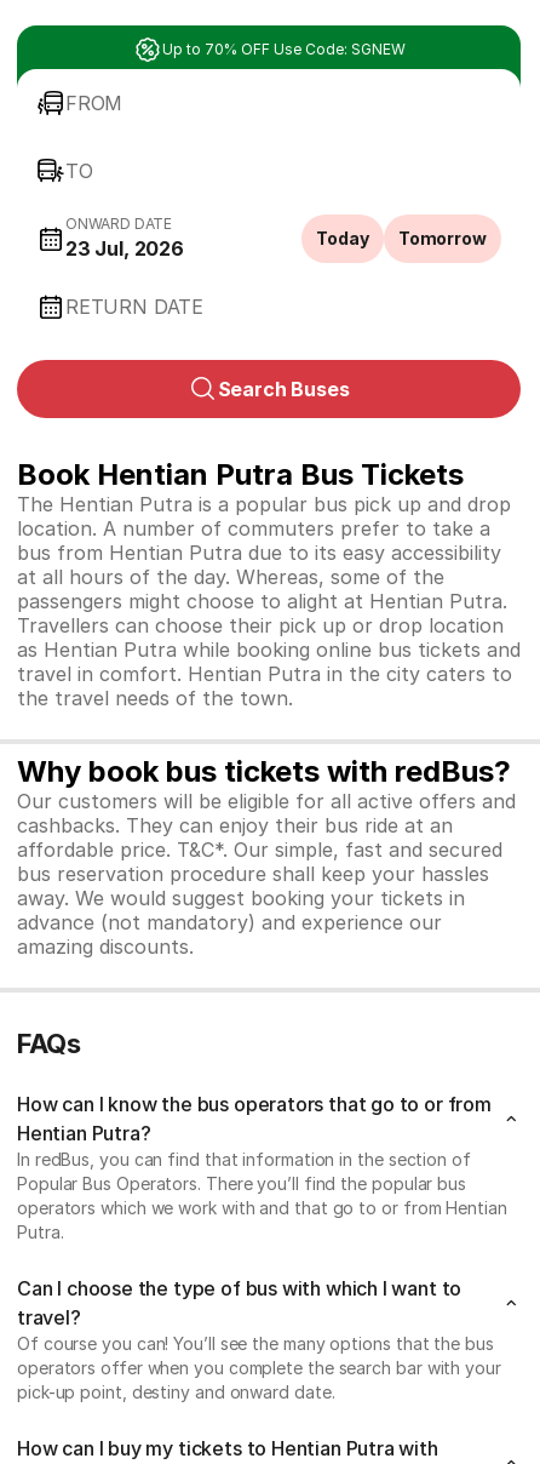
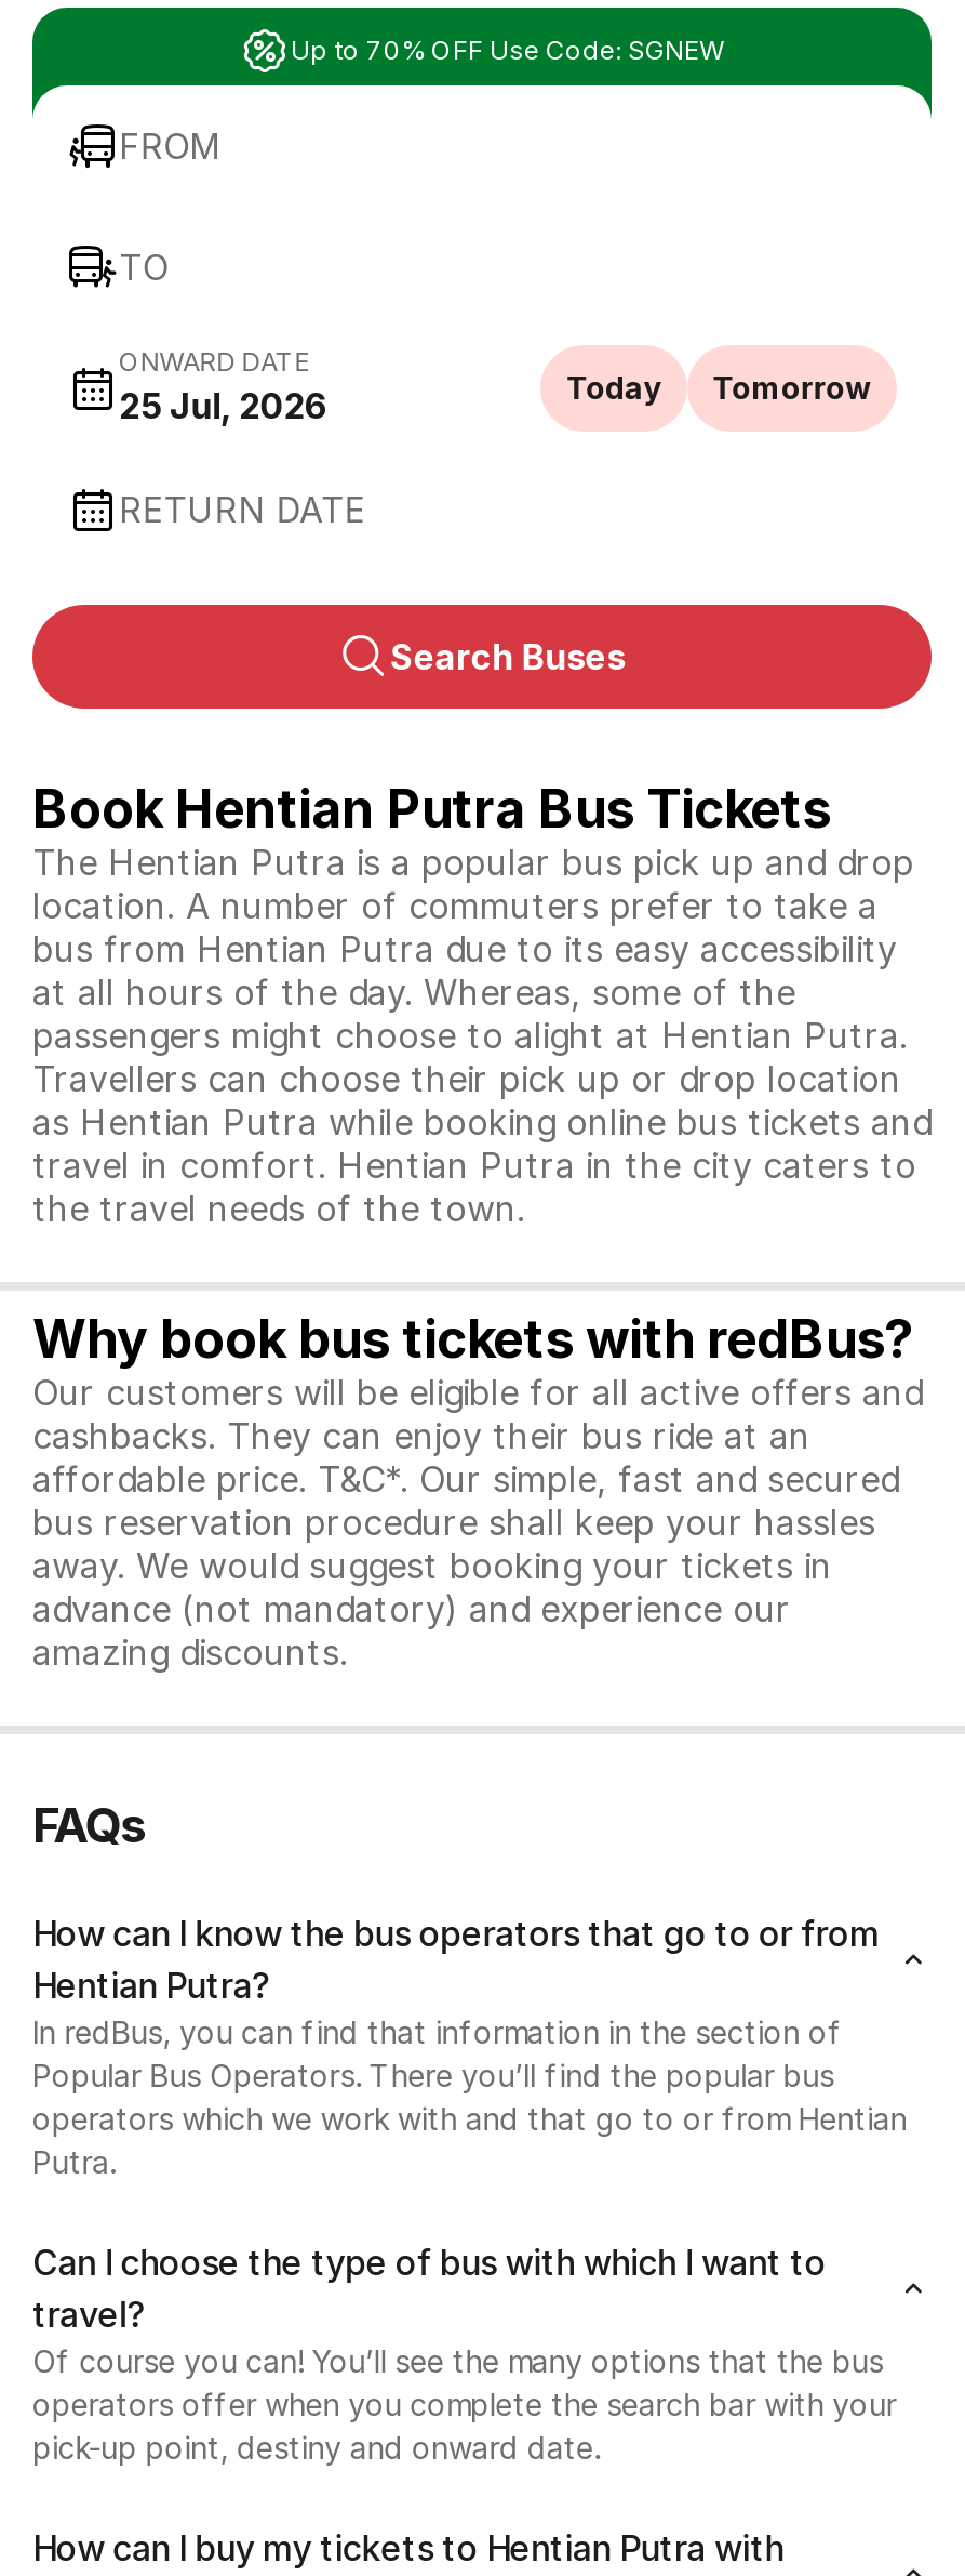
[65,236,184,261] 23 Jul, 2026 -> [119,384,328,427] 25 Jul, 2026

